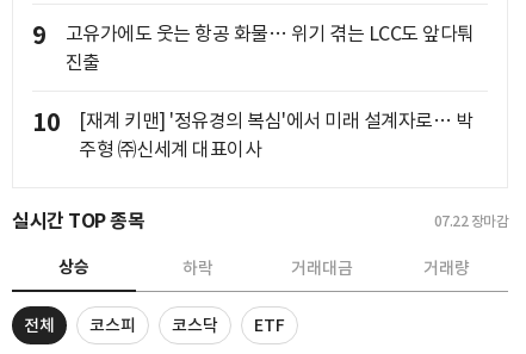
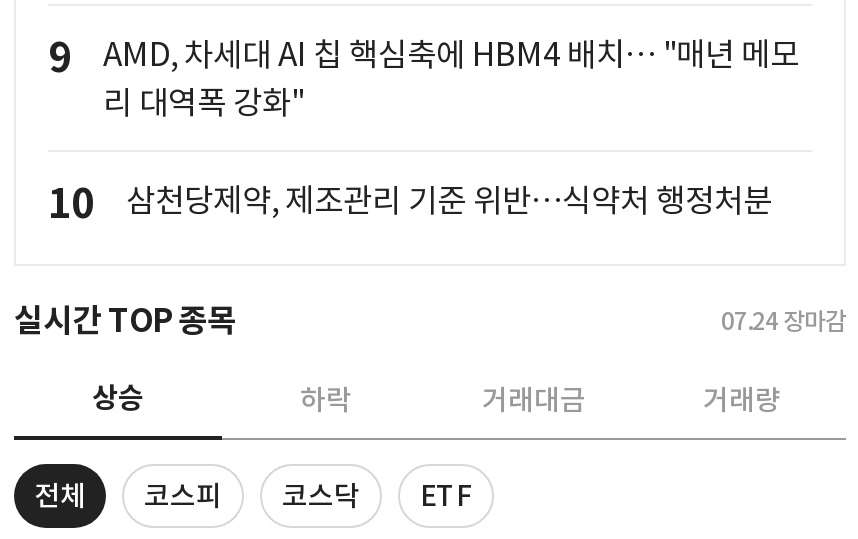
[65,22,474,74] 고유가에도 웃는 항공 화물… 위기 겪는 LCC도 앞다퉈 | 진출 -> [103,34,799,122] AMD, 차세대 AI 칩 핵심축에 HBM4 배치… "매년 메모 | 리 대역폭 강화"
[79,109,472,161] [재계 키맨] '정유경의 복심'에서 미래 설계자로… 박 | 주형 ㈜신세계 대표이사 -> [126,180,772,220] 삼천당제약, 제조관리 기준 위반…식약처 행정처분
[434,212,508,230] 07.22 장마감 -> [721,306,846,336] 07.24 장마감

